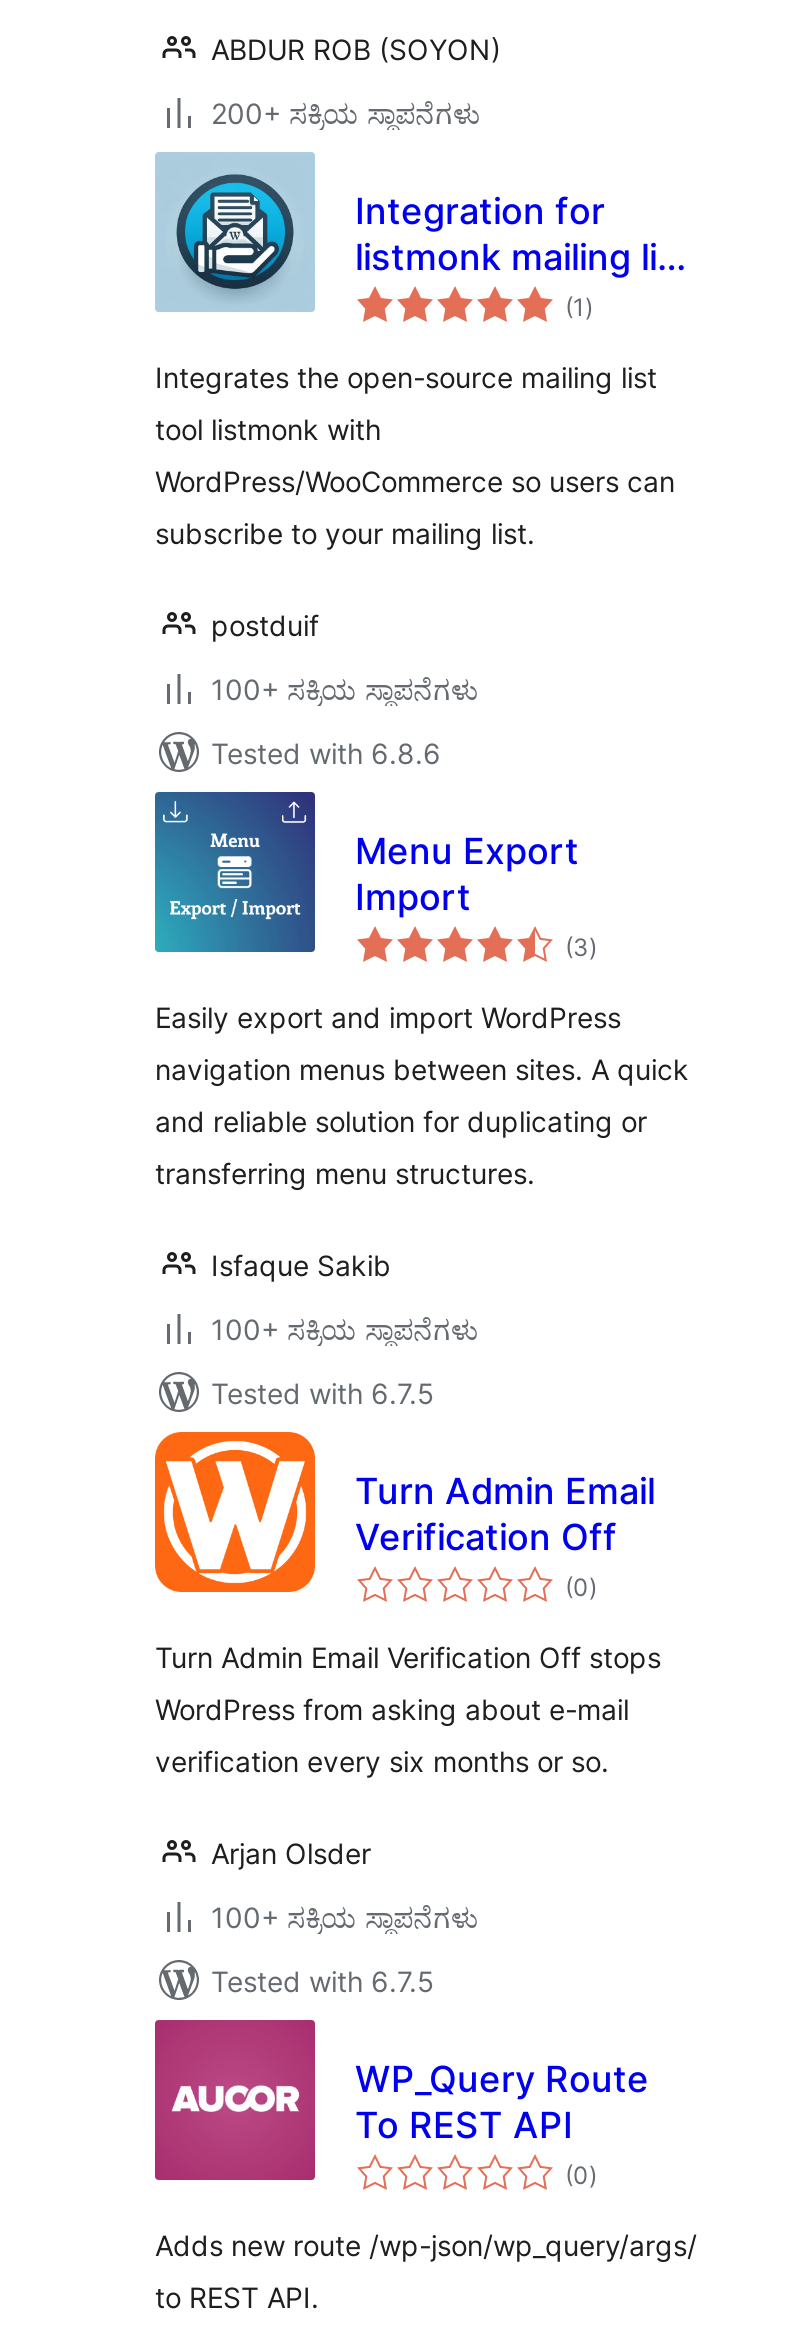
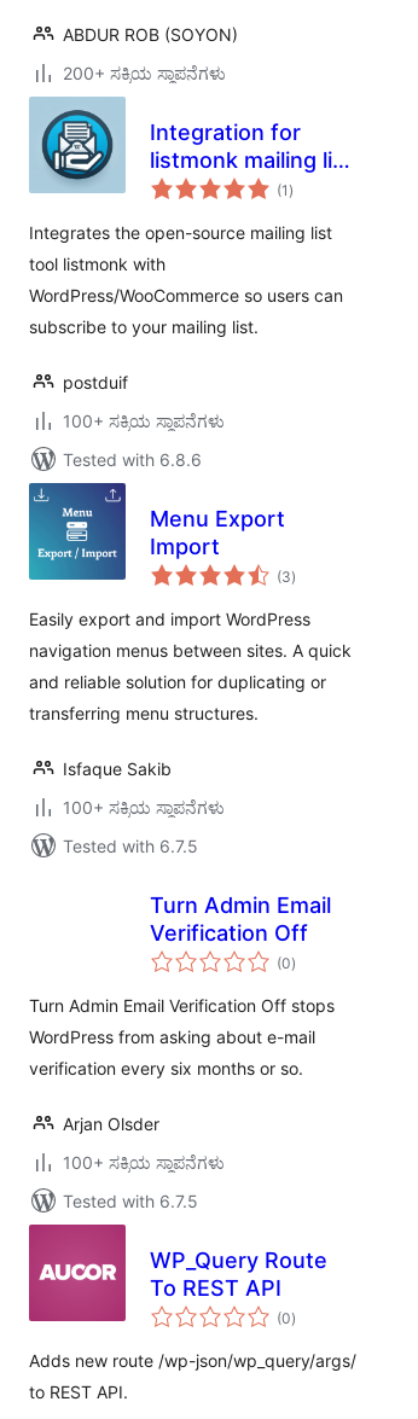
[153,1430,317,1594] [image] -> none

